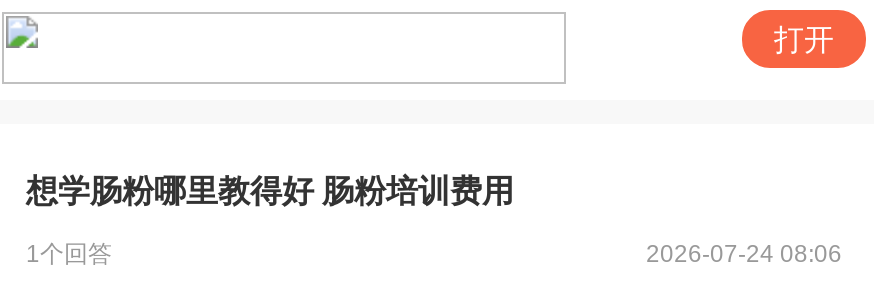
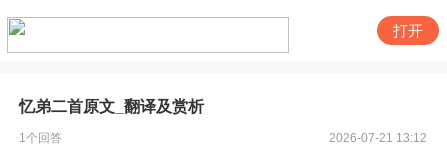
[26,174,514,208] 想学肠粉哪里教得好 肠粉培训费用 -> [19,98,204,115] 忆弟二首原文_翻译及赏析
[646,240,842,268] 2026-07-24 08:06 -> [329,131,427,145] 2026-07-21 13:12

